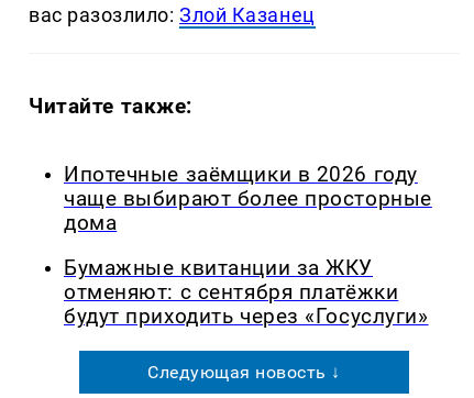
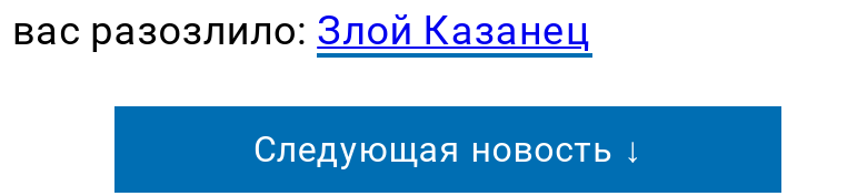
[29,94,432,329] Читайте также: | Ипотечные заёмщики в 2026 году | чаще выбирают более просторные | дома | Бумажные квитанции за ЖКУ | отменяют: с сентября платёжки | будут приходить через «Госуслуги» -> none

